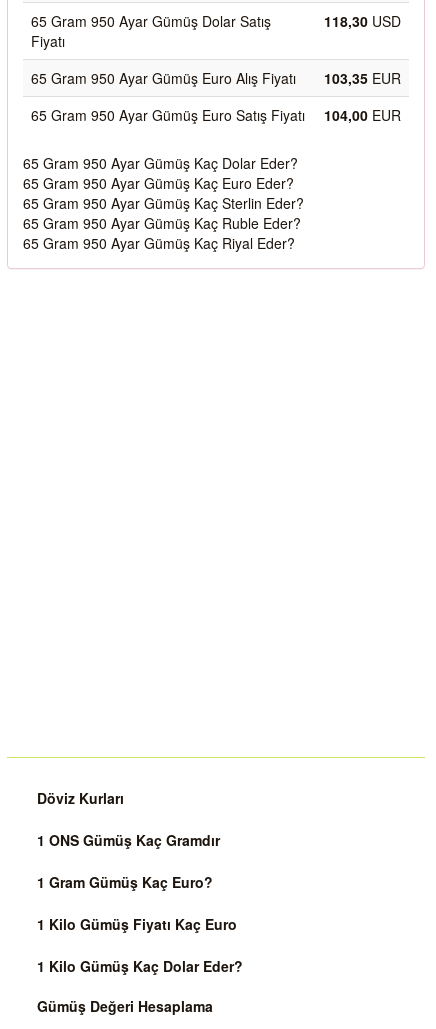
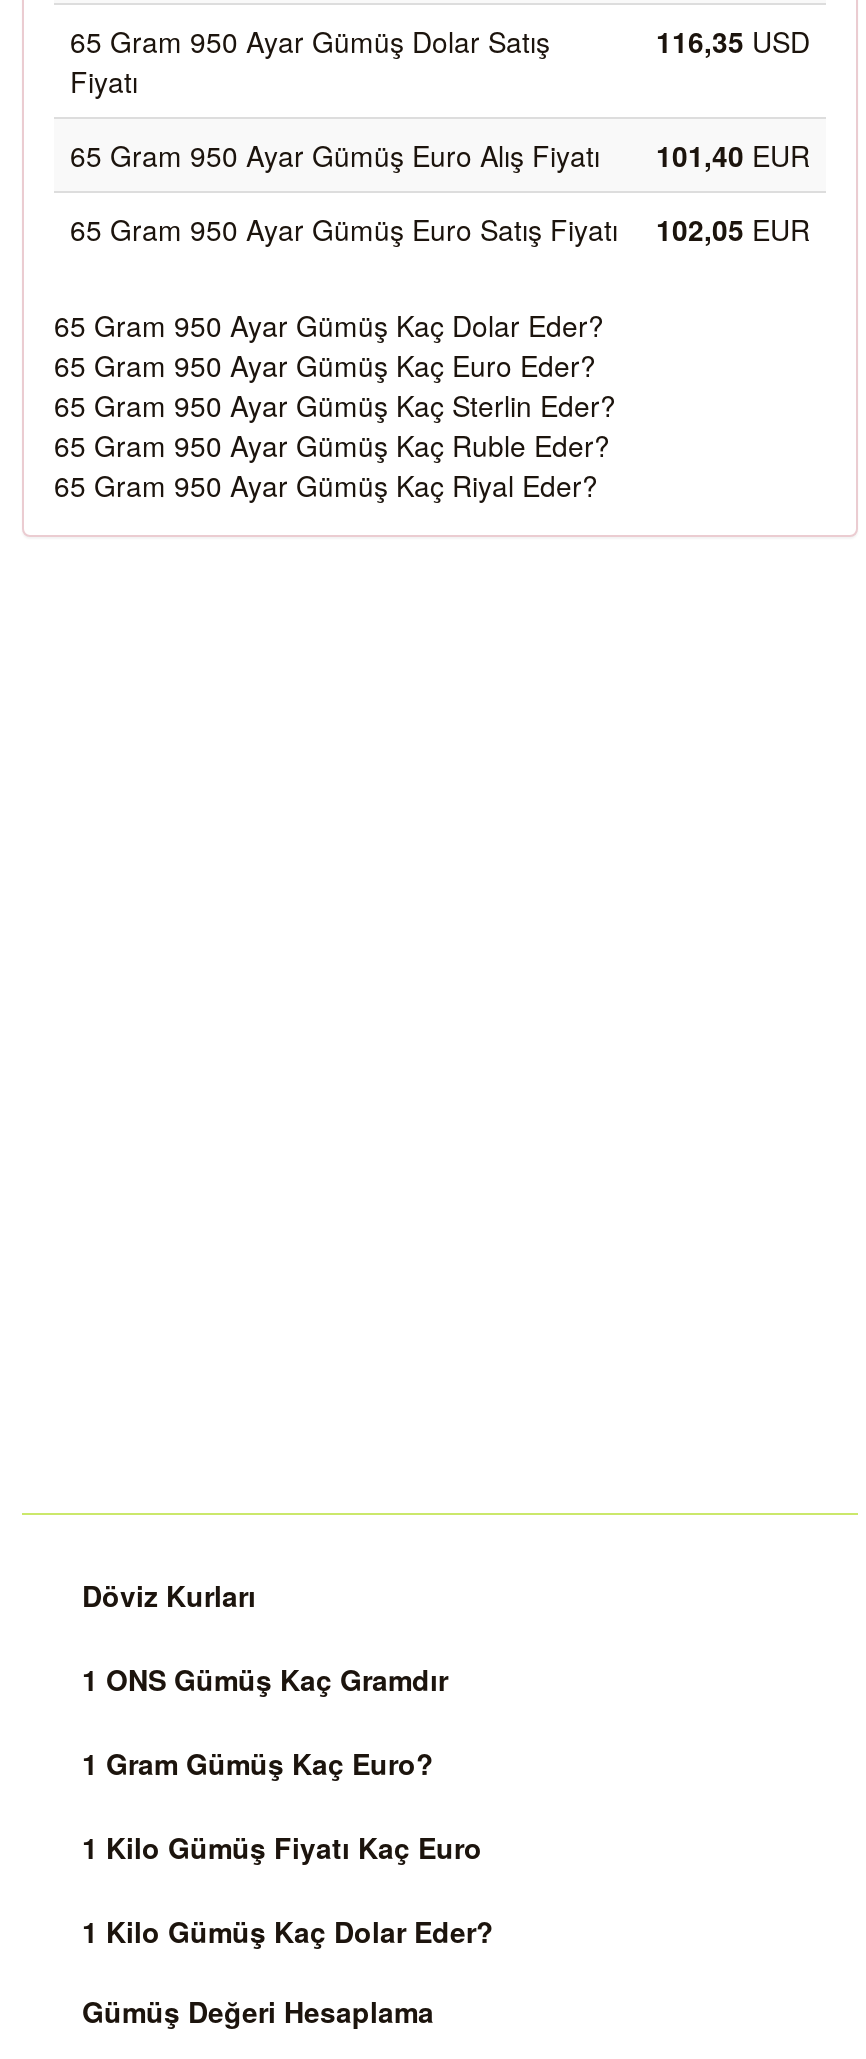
[324,11,401,31] 118,30 USD -> [656,21,810,61] 116,35 USD
[31,68,401,88] 65 Gram 950 Ayar Gümüş Euro Alış Fiyatı 103,35 EUR -> [70,135,810,175] 65 Gram 950 Ayar Gümüş Euro Alış Fiyatı 101,40 EUR
[31,105,401,125] 65 Gram 950 Ayar Gümüş Euro Satış Fiyatı 104,00 EUR -> [70,209,810,249] 65 Gram 950 Ayar Gümüş Euro Satış Fiyatı 102,05 EUR

